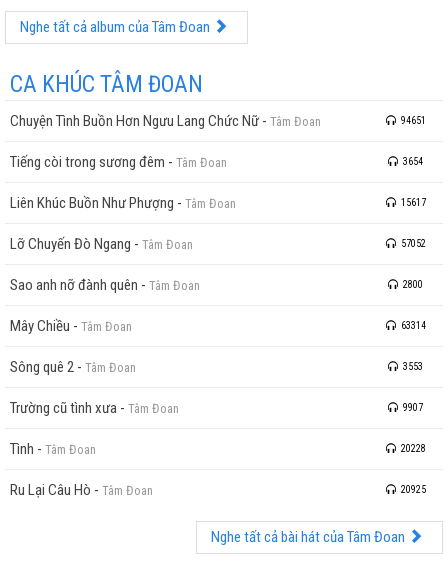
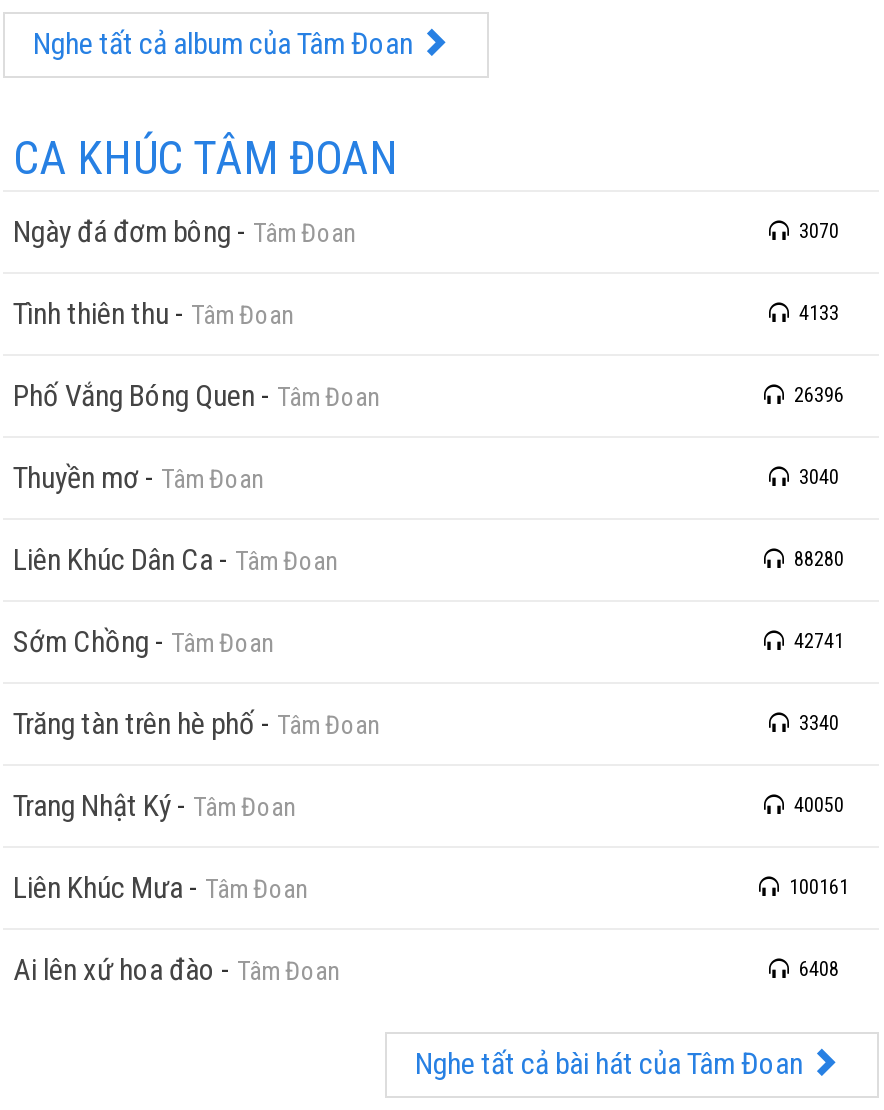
[10,112,425,130] Chuyện Tình Buồn Hơn Ngưu Lang Chức Nữ - Tâm Đoan | 94651 -> [13,214,839,250] Ngày đá đơm bông - Tâm Đoan | 3070
[10,153,423,171] Tiếng còi trong sương đêm - Tâm Đoan | 3654 -> [13,296,839,332] Tình thiên thu - Tâm Đoan | 4133
[10,194,425,212] Liên Khúc Buồn Như Phượng - Tâm Đoan | 15617 -> [13,378,844,414] Phố Vắng Bóng Quen - Tâm Đoan | 26396
[10,235,425,253] Lỡ Chuyến Đò Ngang - Tâm Đoan | 57052 -> [13,460,839,496] Thuyền mơ - Tâm Đoan | 3040
[10,276,423,294] Sao anh nỡ đành quên - Tâm Đoan | 2800 -> [13,542,844,578] Liên Khúc Dân Ca - Tâm Đoan | 88280
[10,317,425,335] Mây Chiều - Tâm Đoan | 63314 -> [13,624,844,660] Sớm Chồng - Tâm Đoan | 42741
[10,358,423,376] Sông quê 2 - Tâm Đoan | 3553 -> [13,706,839,742] Trăng tàn trên hè phố - Tâm Đoan | 3340
[10,399,423,417] Trường cũ tình xưa - Tâm Đoan | 9907 -> [13,788,844,824] Trang Nhật Ký - Tâm Đoan | 40050
[10,440,425,458] Tình - Tâm Đoan | 20228 -> [13,870,849,906] Liên Khúc Mưa - Tâm Đoan | 100161
[10,481,425,499] Ru Lại Câu Hò - Tâm Đoan | 20925 -> [13,952,839,988] Ai lên xứ hoa đào - Tâm Đoan | 6408

